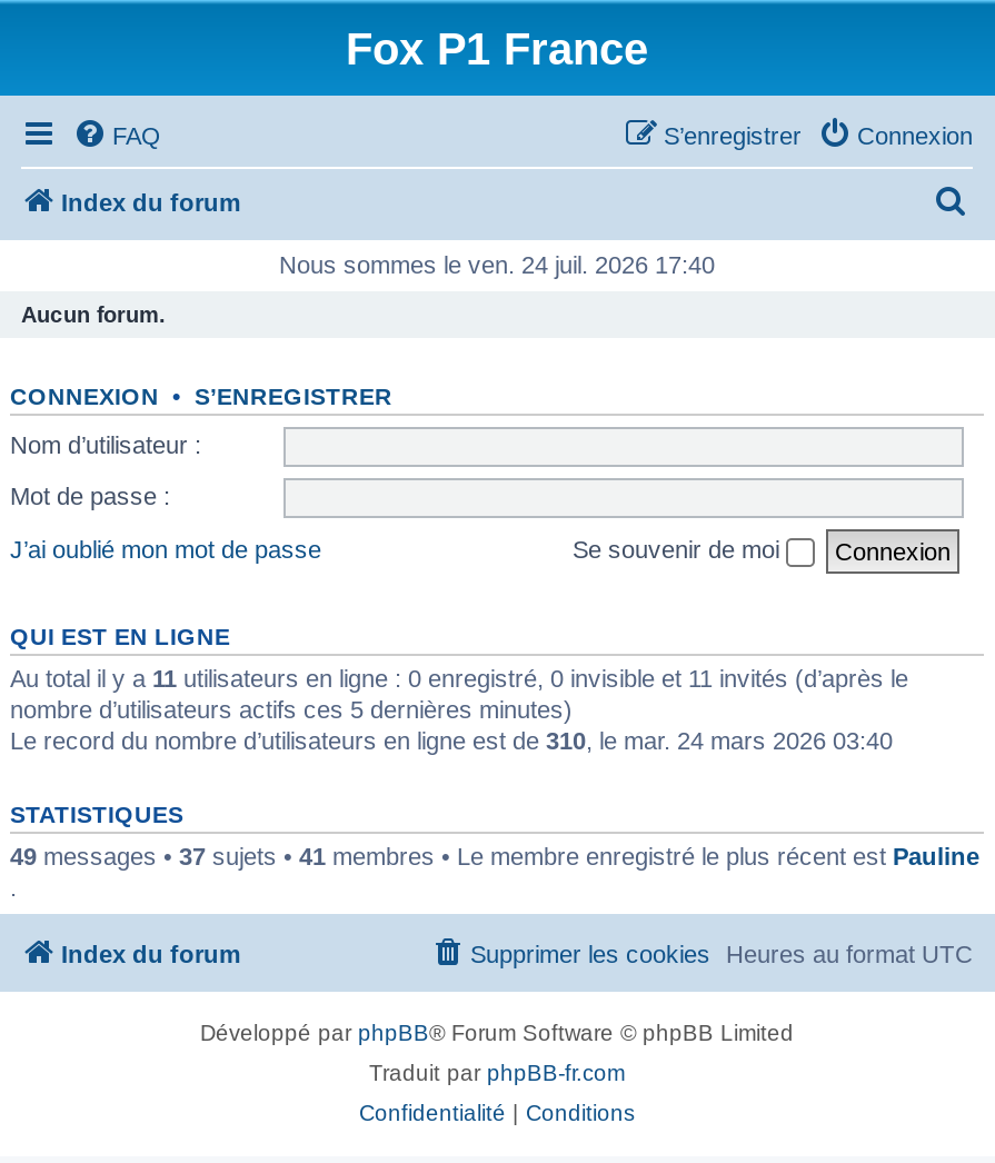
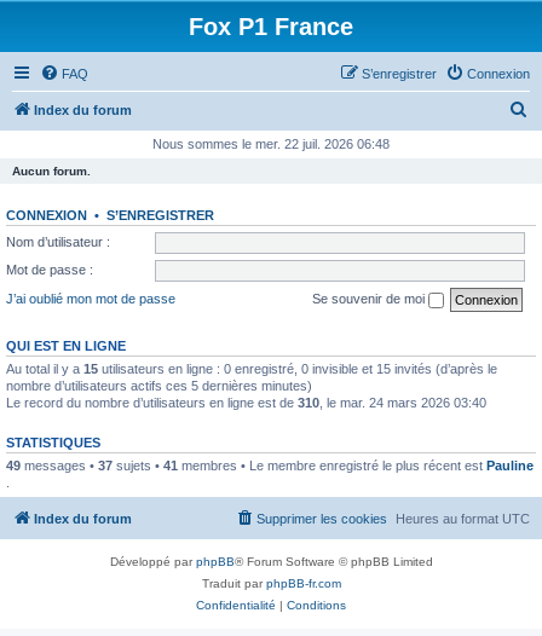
[279,251,715,278] Nous sommes le ven. 24 juil. 2026 17:40 -> [152,137,390,151] Nous sommes le mer. 22 juil. 2026 06:48
[10,664,908,690] Au total il y a 11 utilisateurs en ligne : 0 enregistré, 0 invisible et 11 invités (d’après le -> [6,361,497,375] Au total il y a 15 utilisateurs en ligne : 0 enregistré, 0 invisible et 15 invités (d’après le

